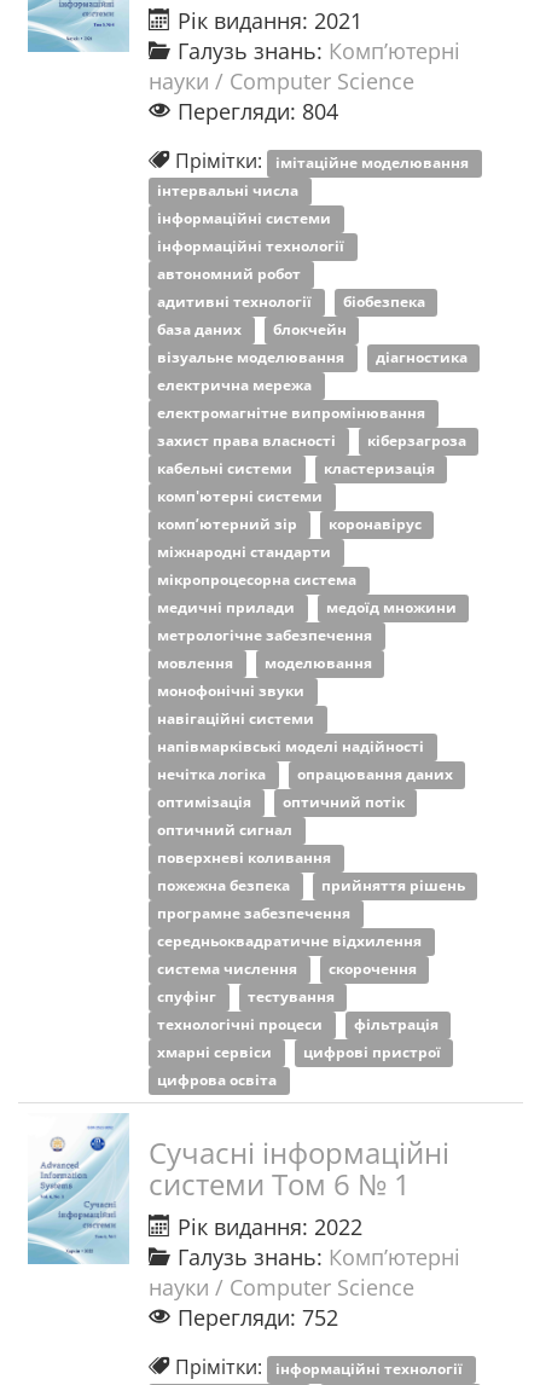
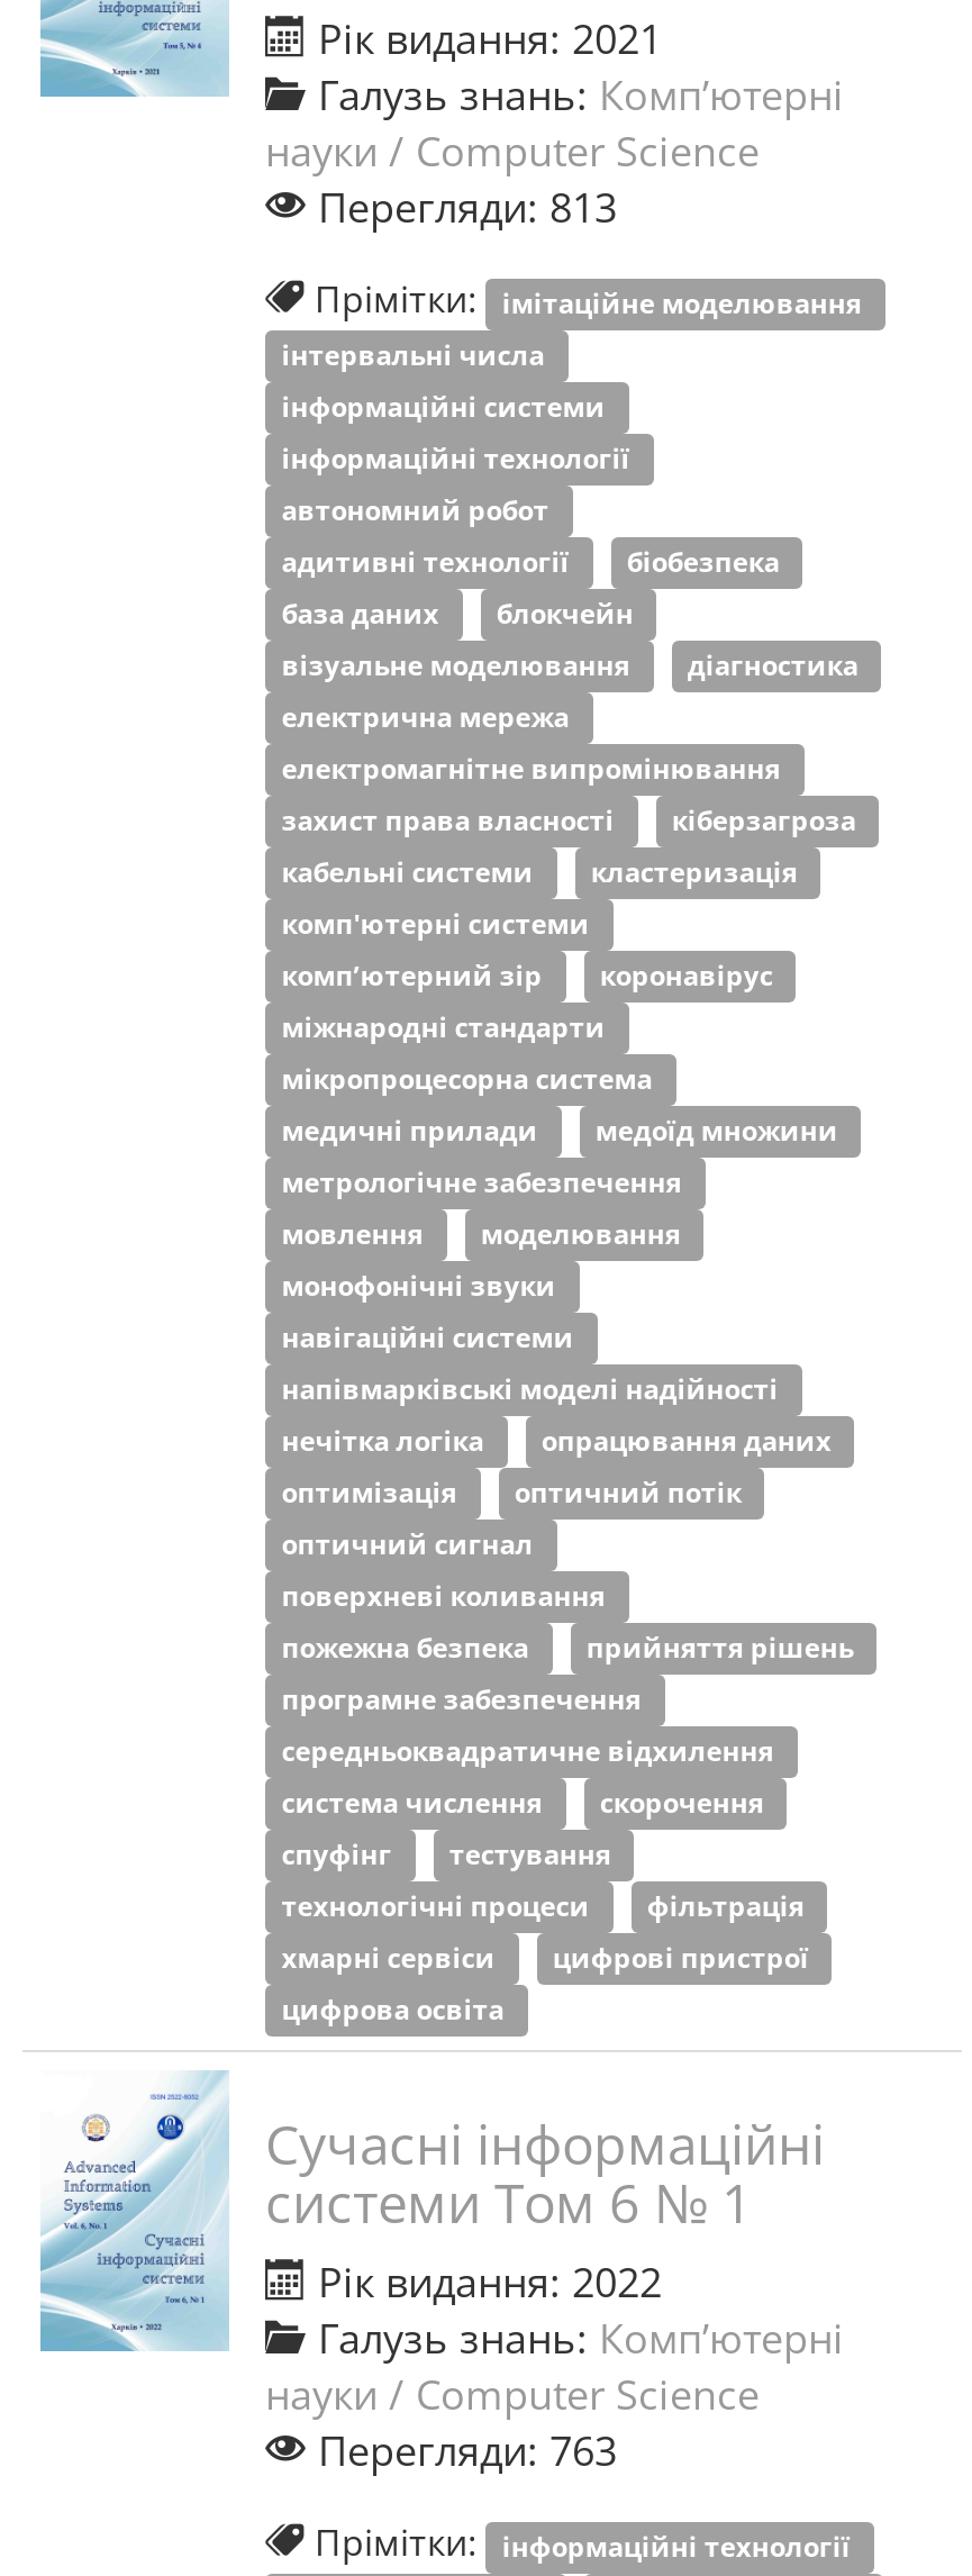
[171,97,338,126] Перегляди: 804 -> [307,180,617,234] Перегляди: 813
[171,1303,338,1332] Перегляди: 752 -> [307,2423,617,2477] Перегляди: 763

